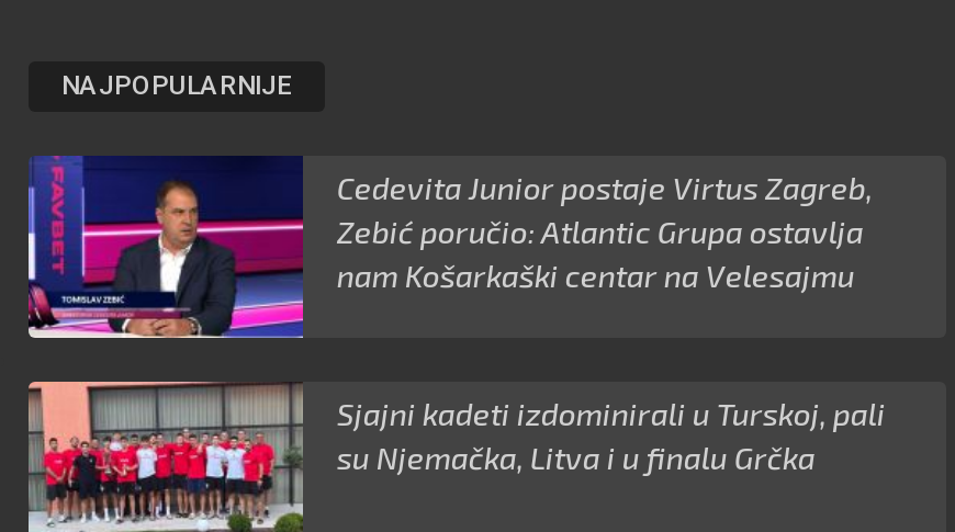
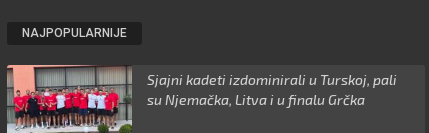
[26,156,872,342] [image] | Cedevita Junior postaje Virtus Zagreb, | Zebić poručio: Atlantic Grupa ostavlja | nam Košarkaški centar na Velesajmu -> none

